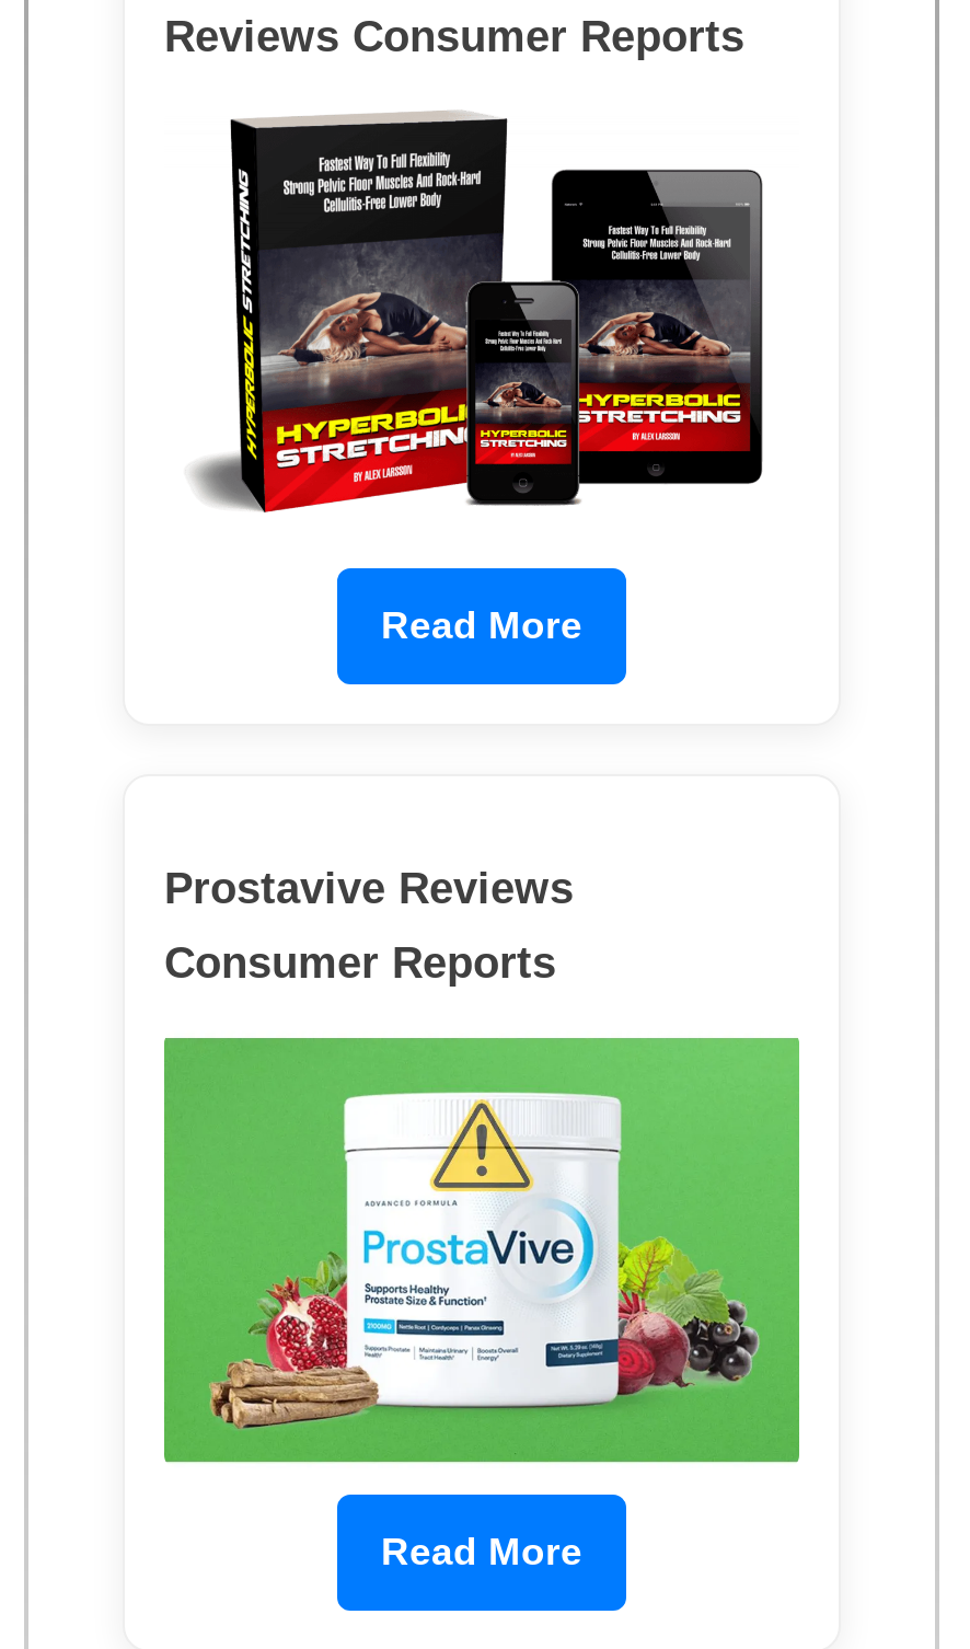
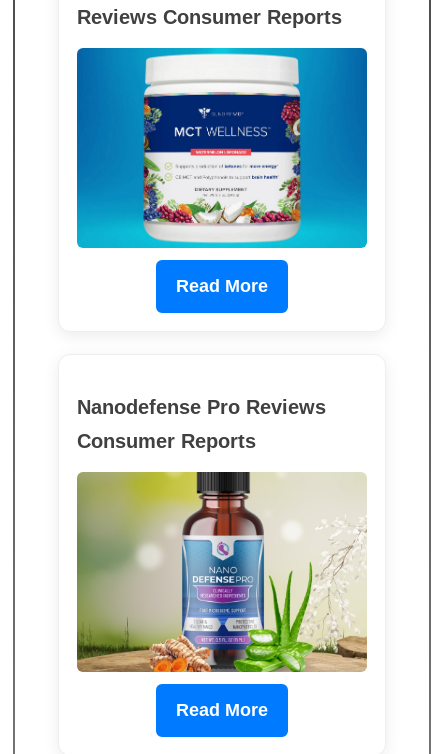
[164,103,799,541] [image] -> [76,47,368,249] [image]
[164,864,574,912] Prostavive Reviews -> [77,396,326,418] Nanodefense Pro Reviews
[164,1031,801,1469] [image] -> [76,471,368,673] [image]

